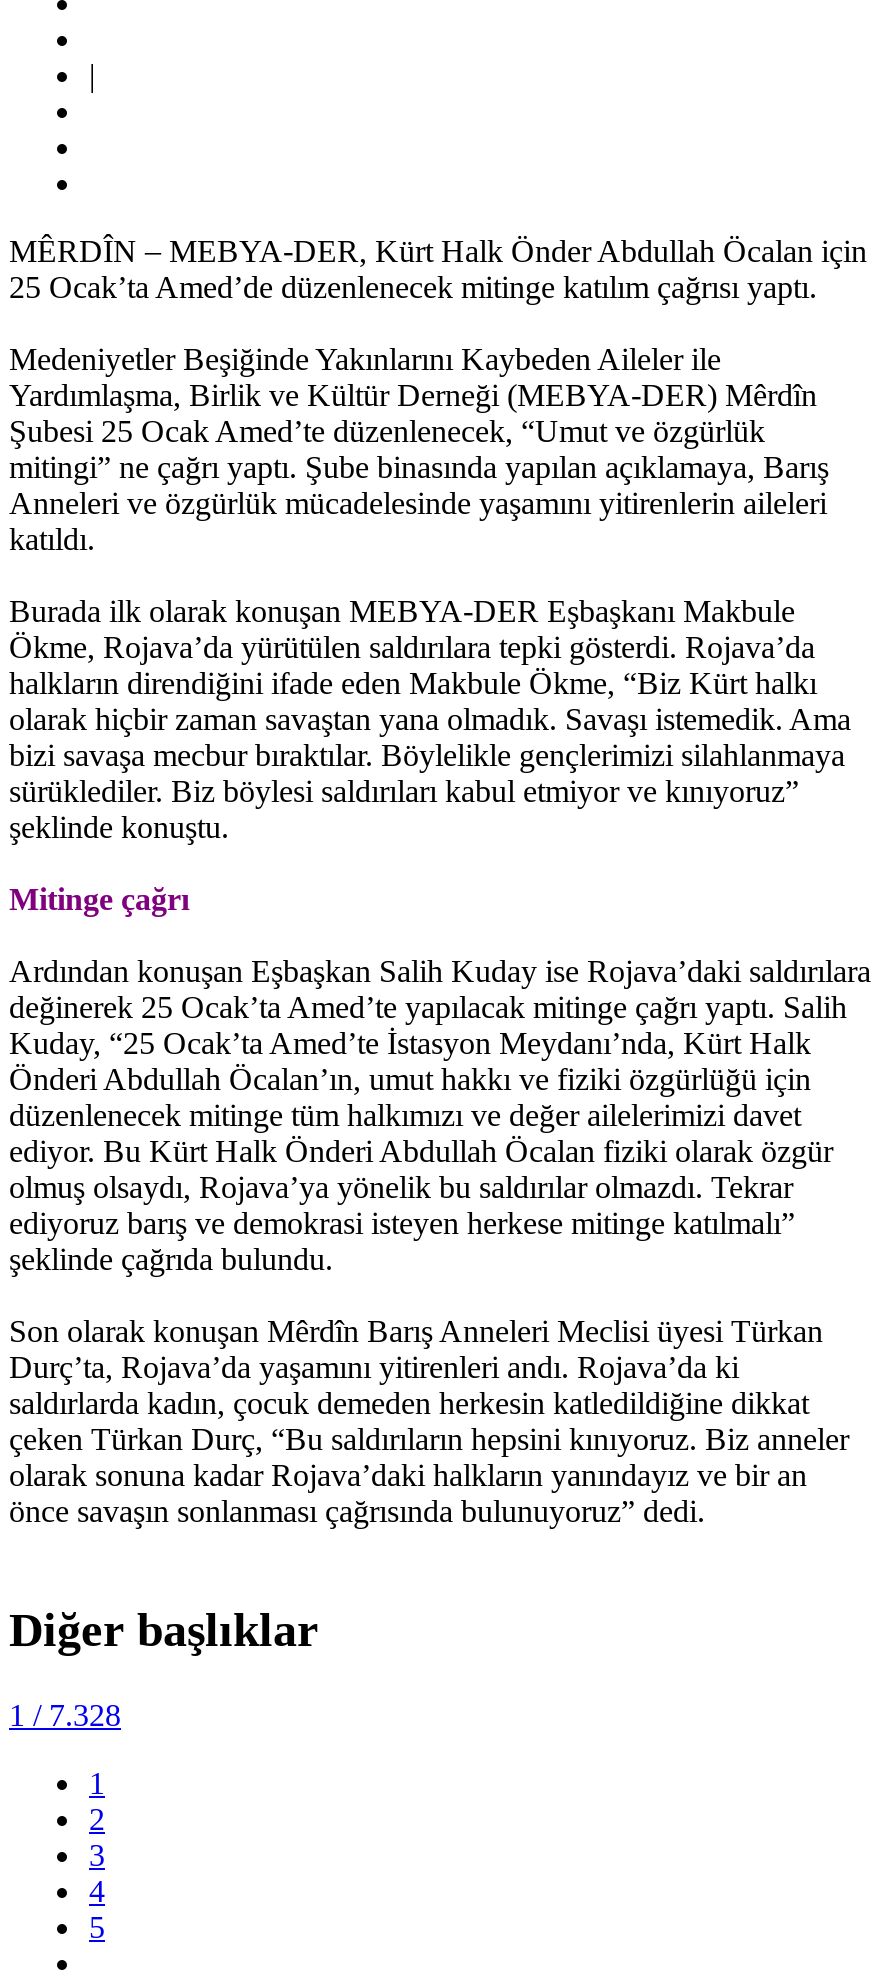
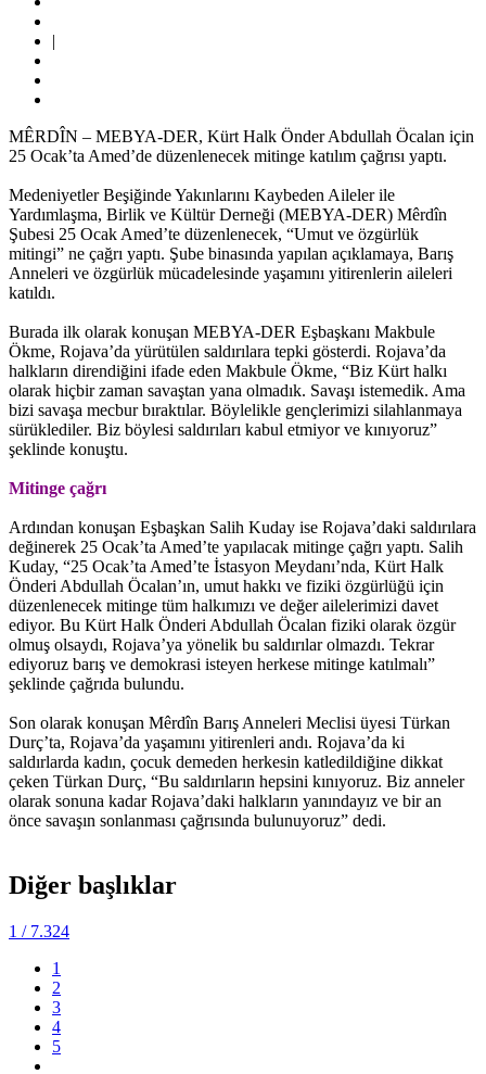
[9,1699,121,1733] 1 / 7.328 -> [9,922,69,941] 1 / 7.324

